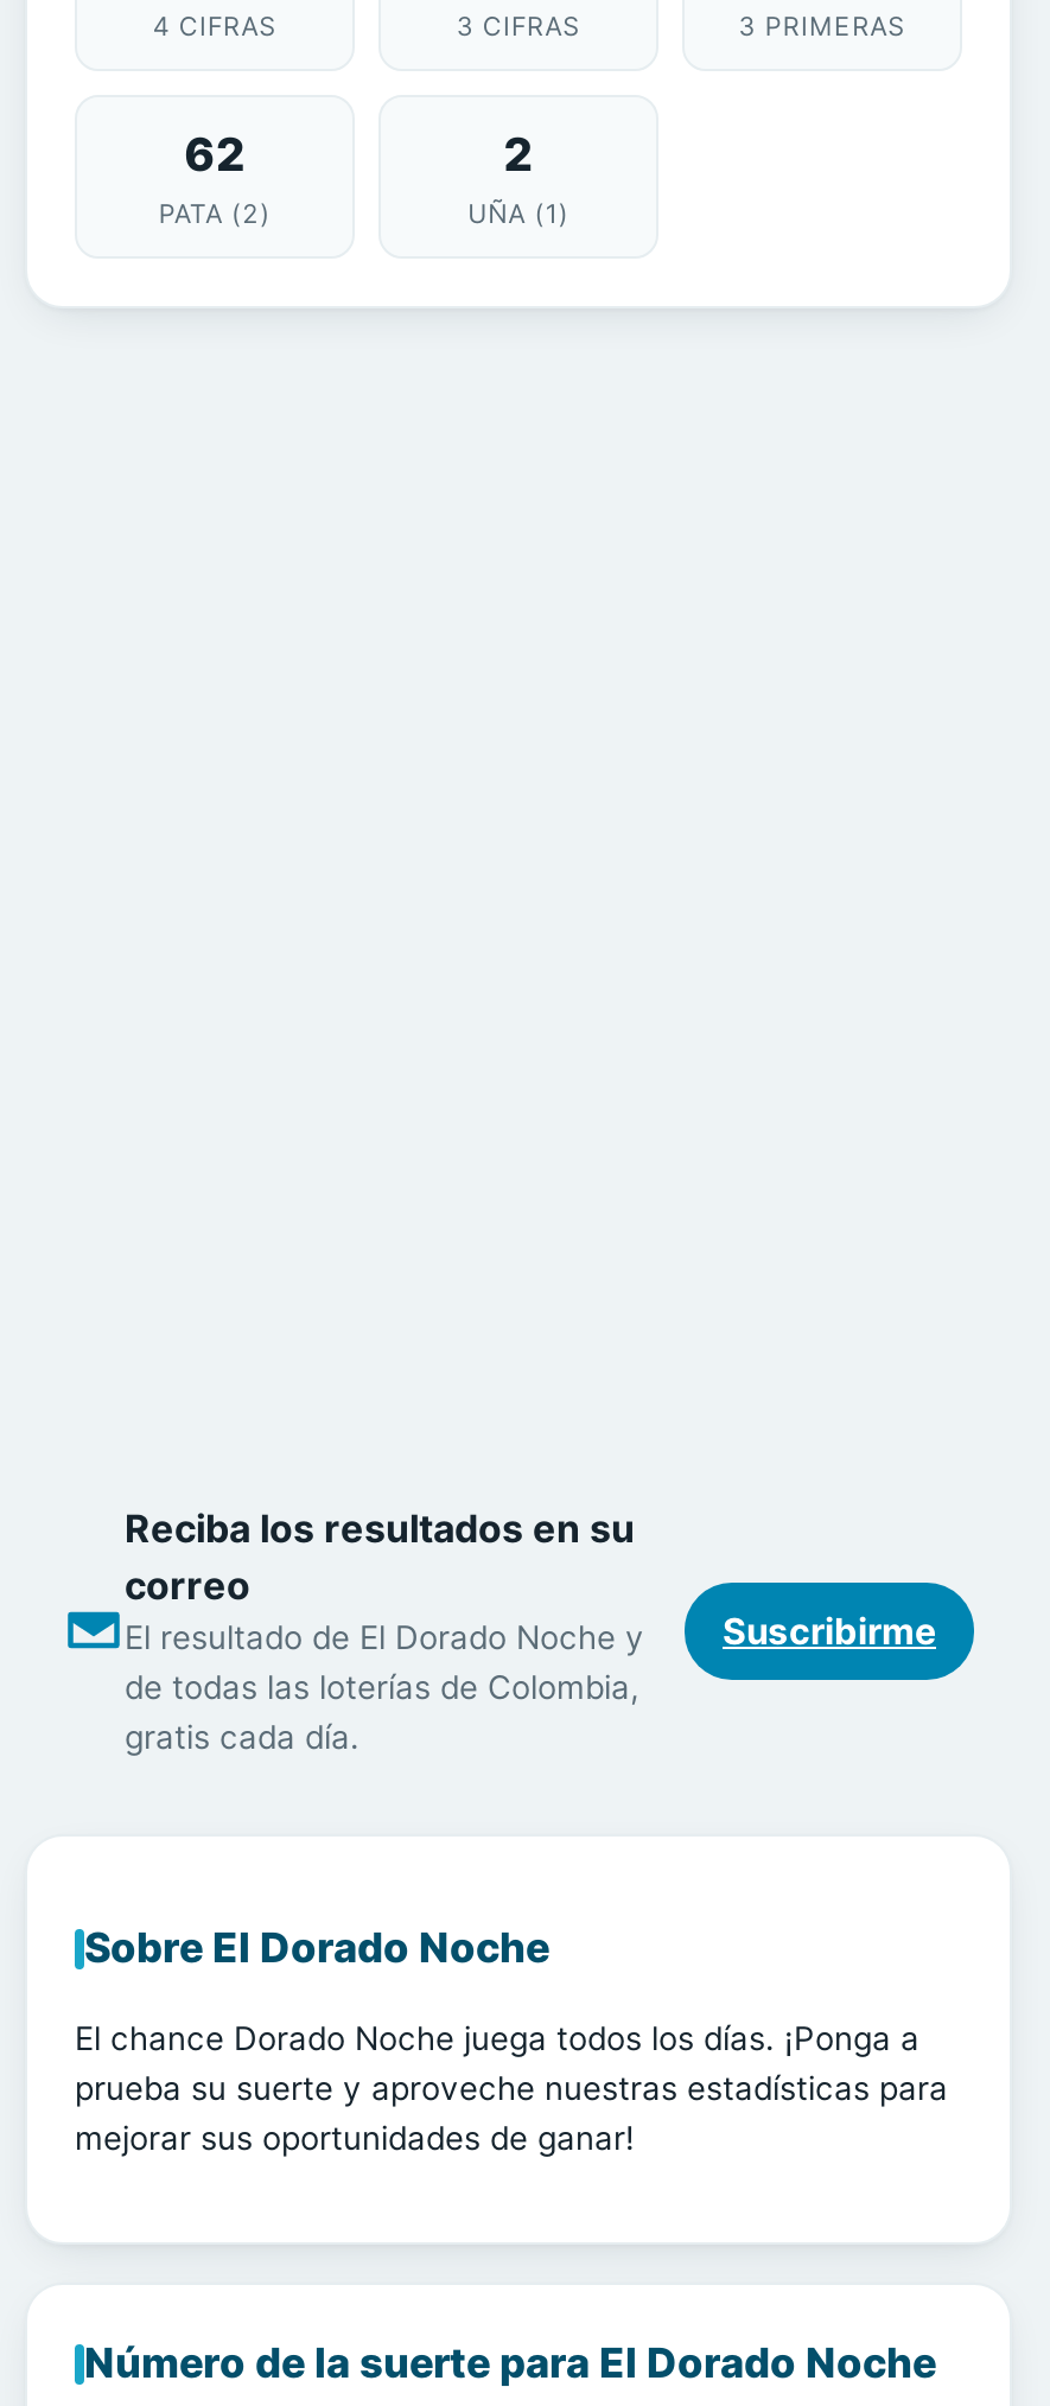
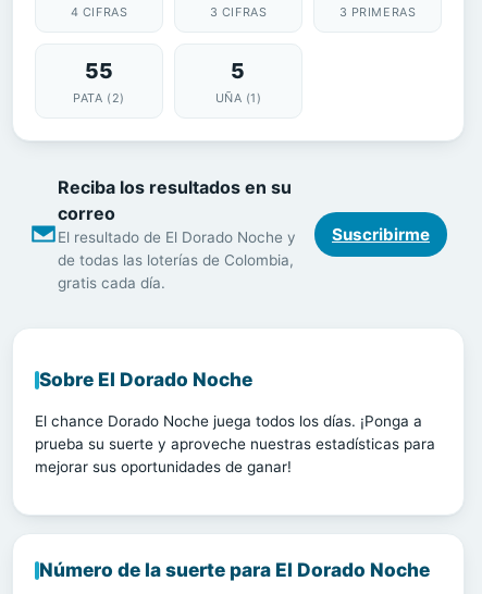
[184,126,245,182] 62 -> [84,58,114,84] 55
[504,126,533,182] 2 -> [231,58,246,84] 5

